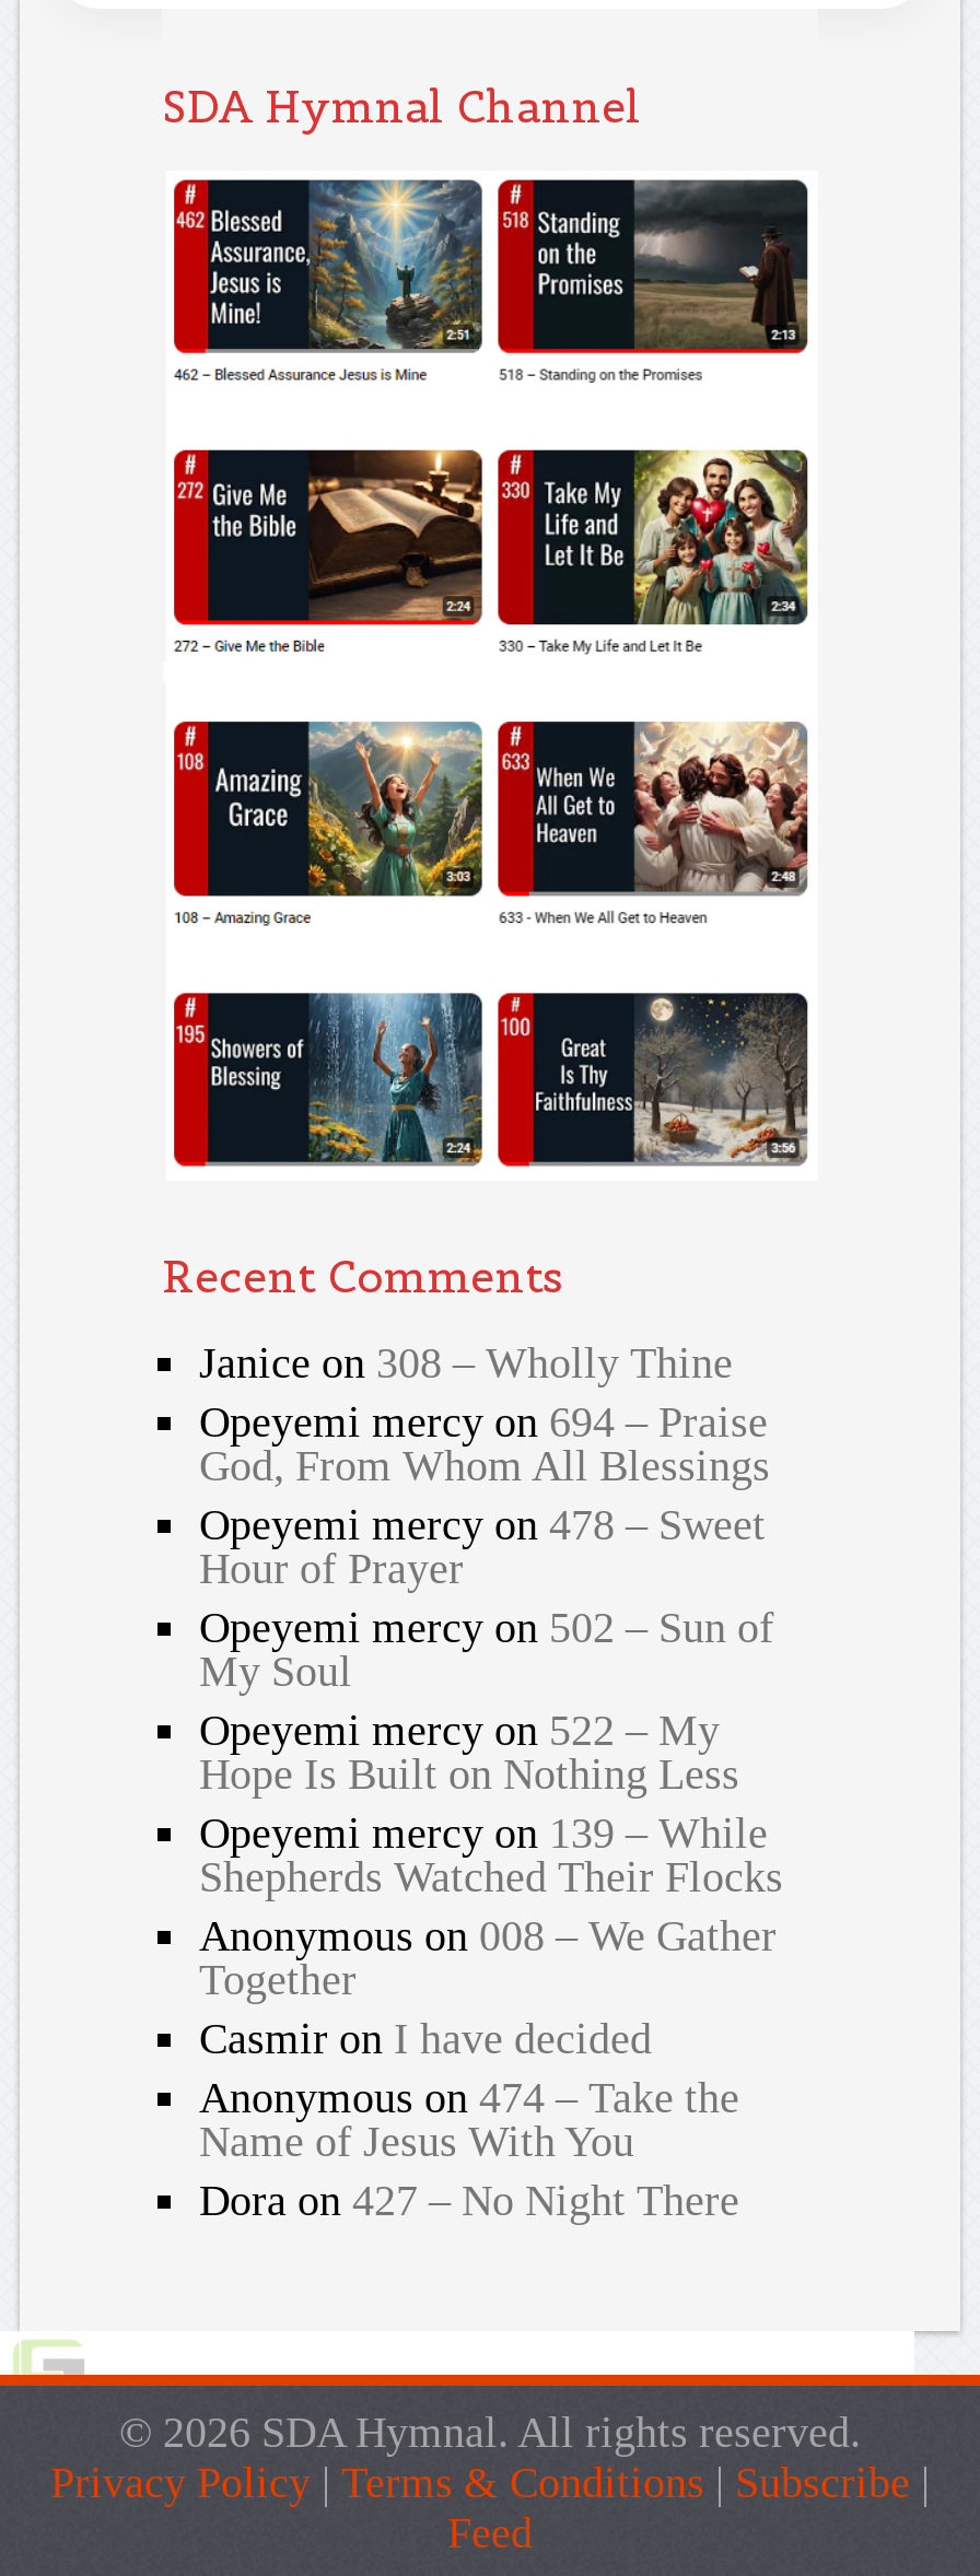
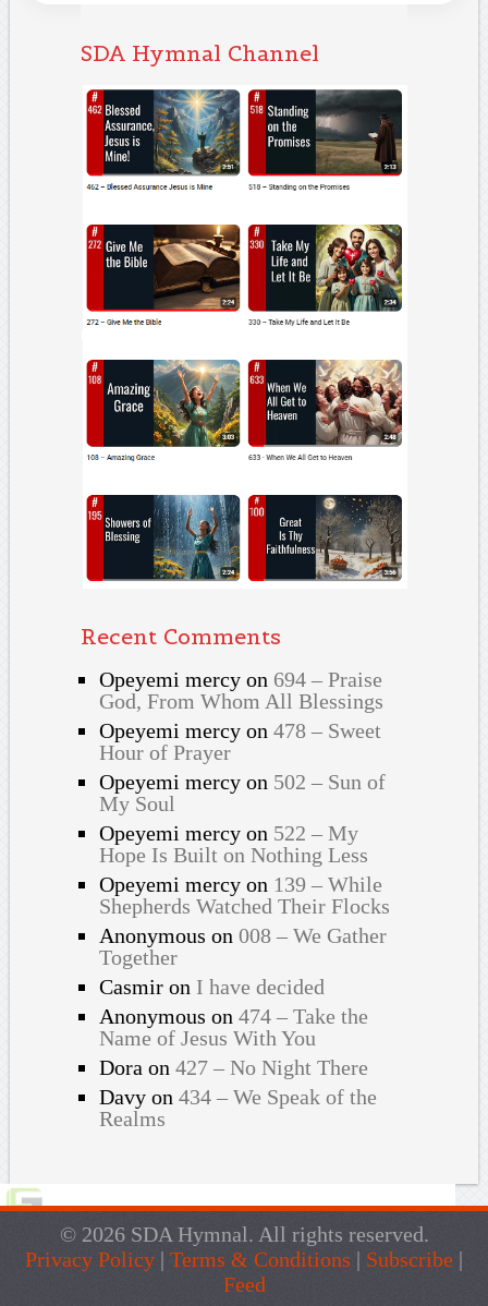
[199,1337,733,1385] Janice on 308 – Wholly Thine -> none
moved [199,1396,783,2223] -> [99,667,390,1079]: Opeyemi mercy on 694 – Praise | God, From Whom All Blessings | Opeyemi mercy on 478 – Sweet | ... | Name of Jesus With You | Dora on 427 – No Night There
none -> [99,1084,377,1130] Davy on 434 – We Speak of the | Realms

